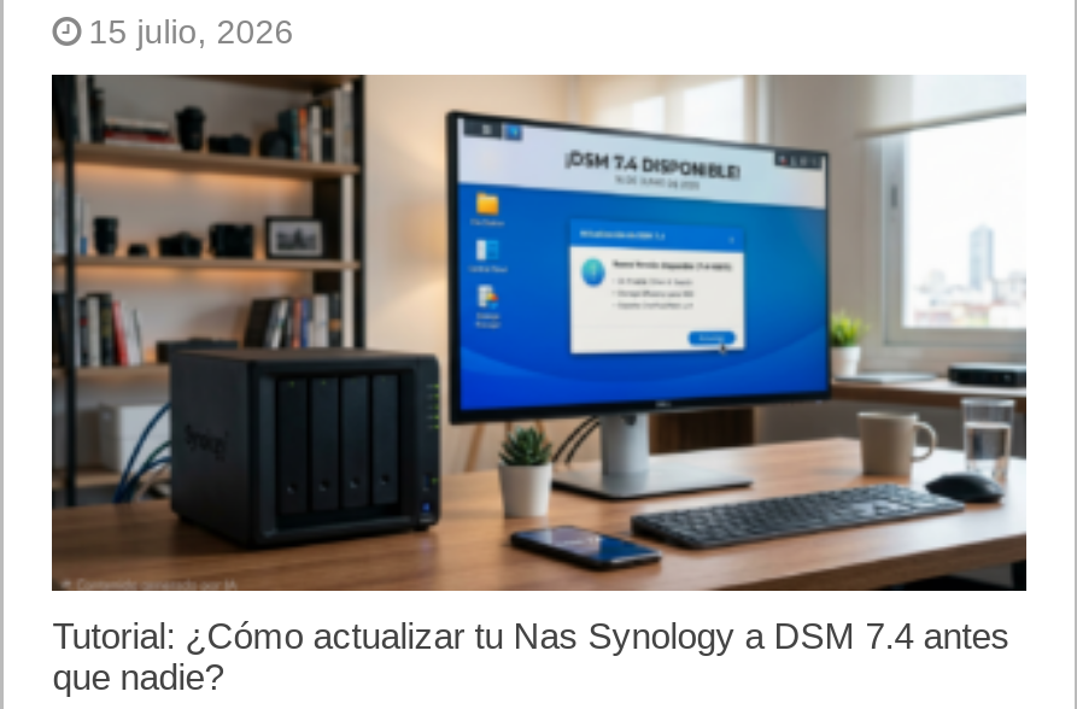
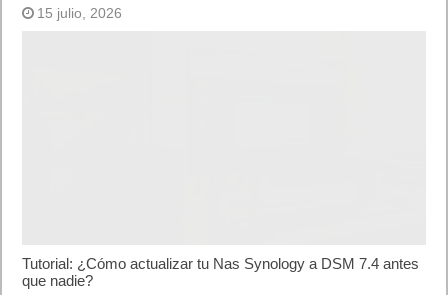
[49,72,1029,593] [image] -> none

